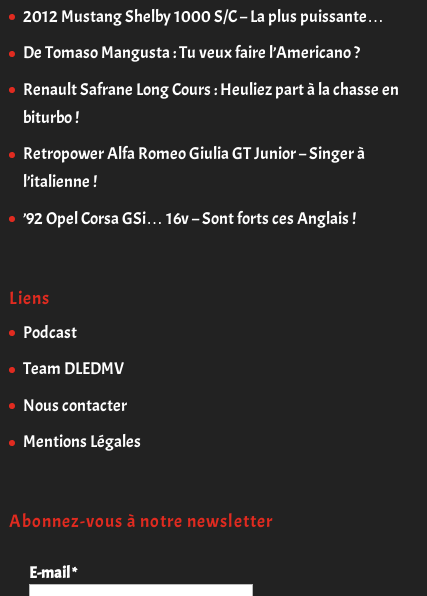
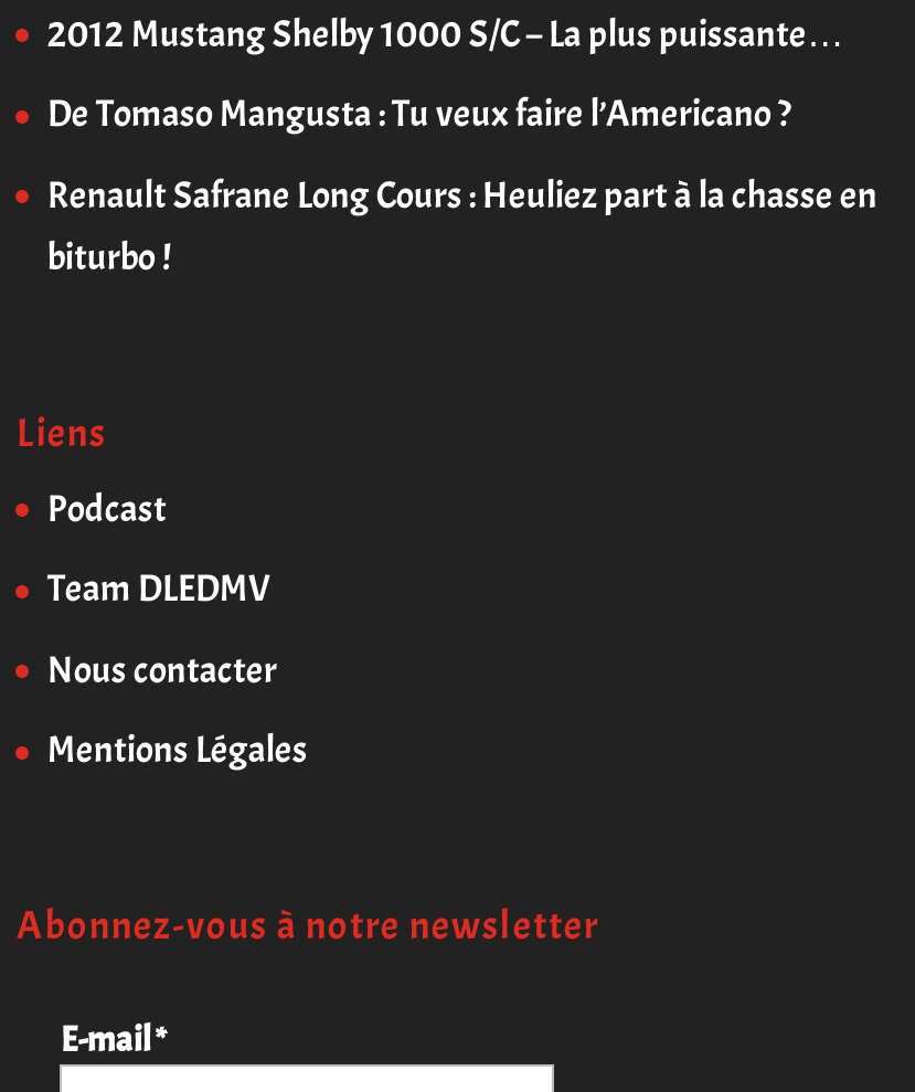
[23,143,365,229] Retropower Alfa Romeo Giulia GT Junior – Singer à | l’italienne ! | ’92 Opel Corsa GSi… 16v – Sont forts ces Anglais ! -> none

